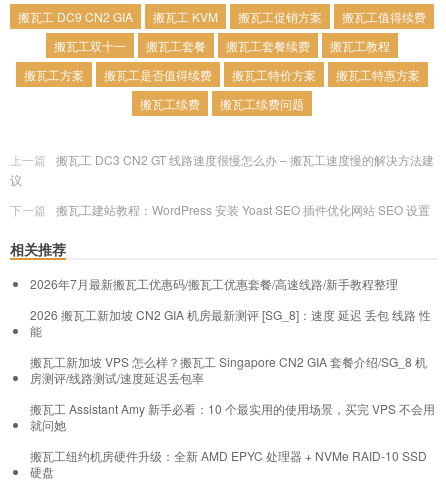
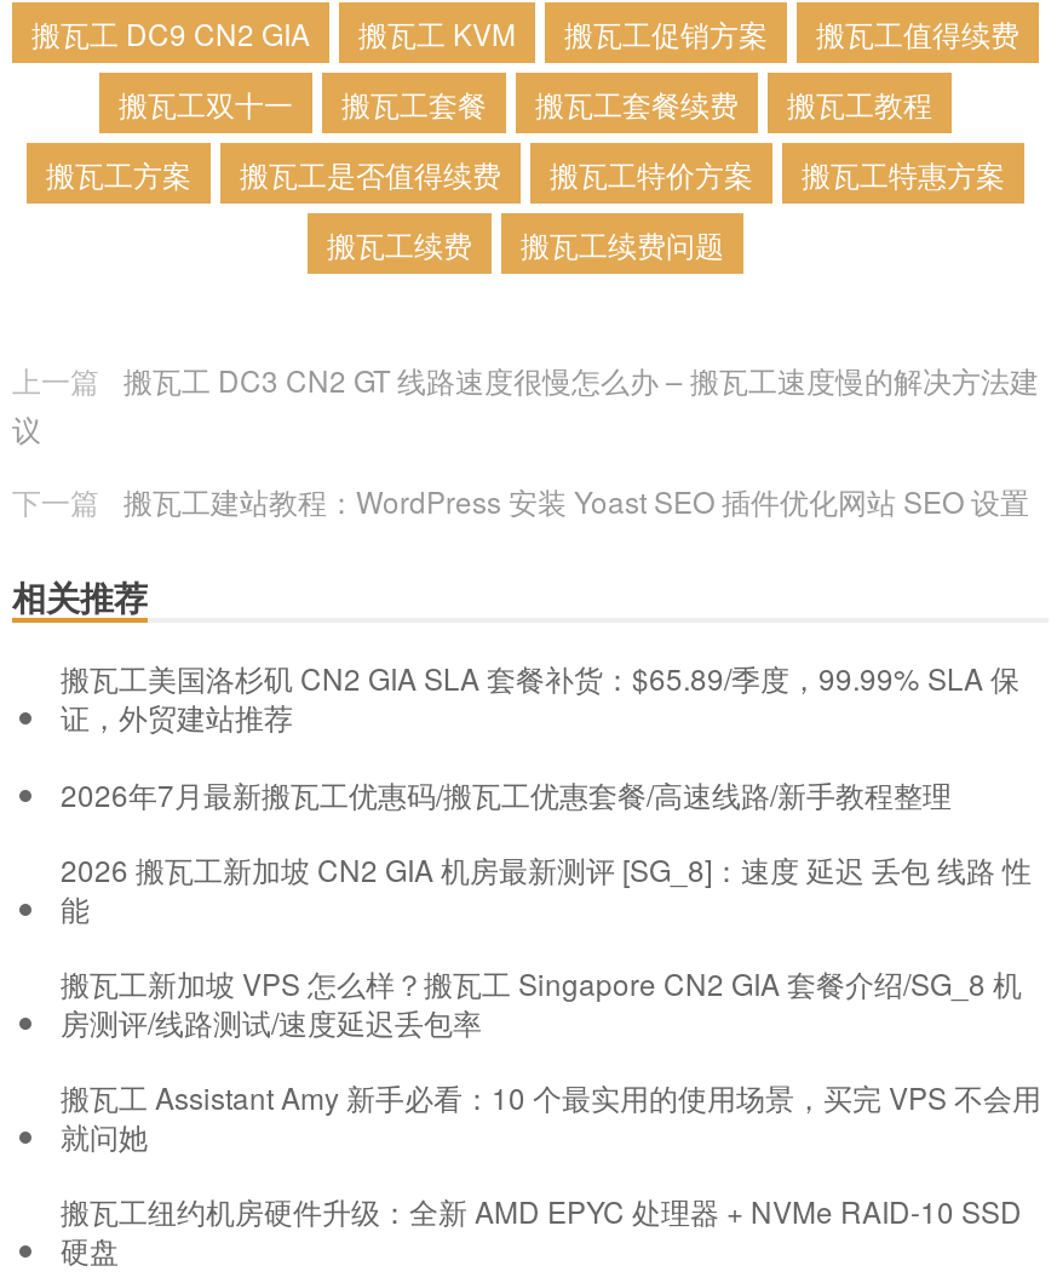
none -> [61,656,1019,736] 搬瓦工美国洛杉矶 CN2 GIA SLA 套餐补货：$65.89/季度，99.99% SLA 保 | 证，外贸建站推荐

